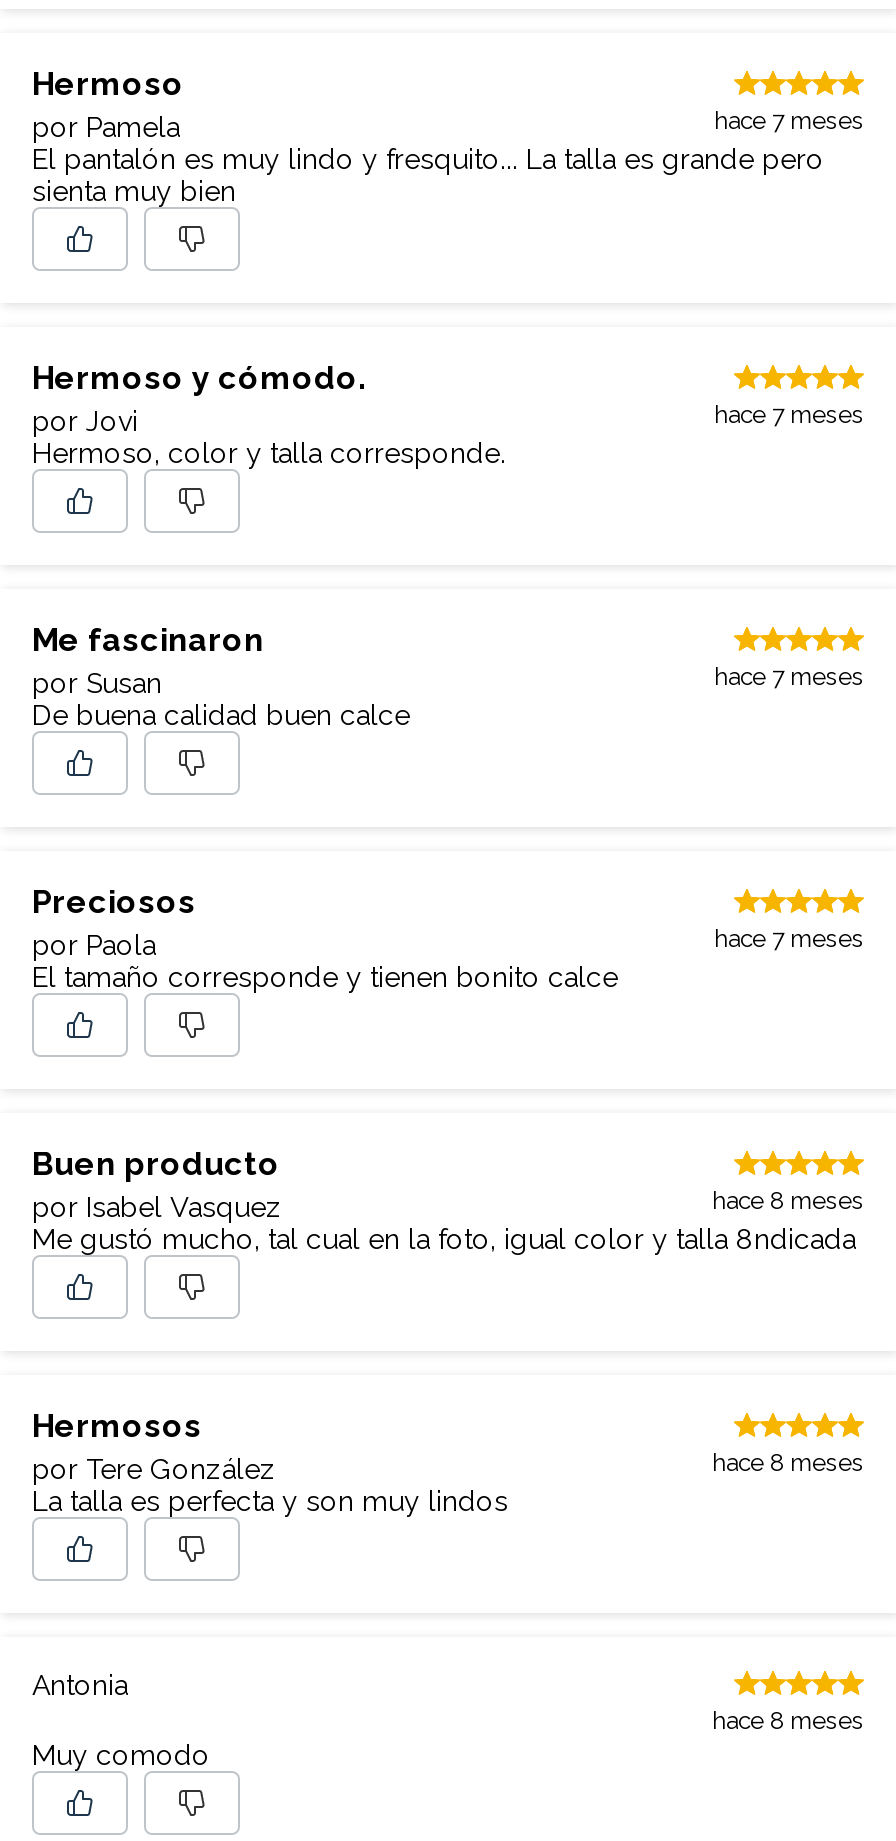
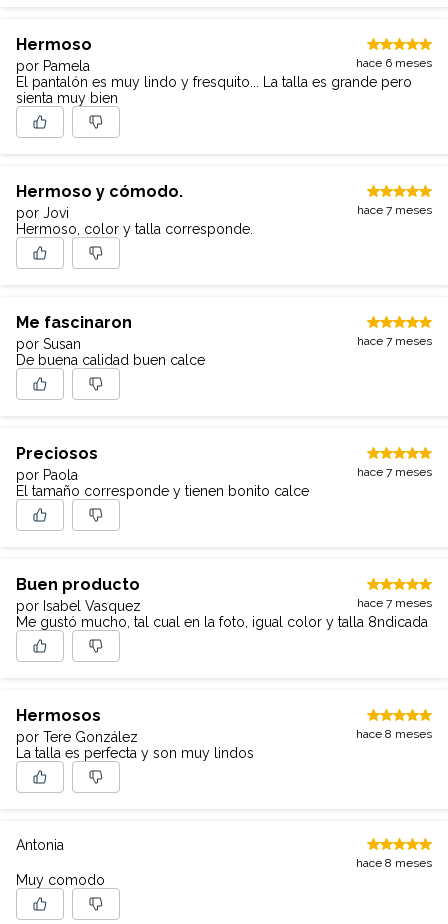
[714,107,864,135] hace 7 meses -> [356,56,432,70] hace 6 meses
[712,1187,864,1215] hace 8 meses -> [357,596,432,610] hace 7 meses

